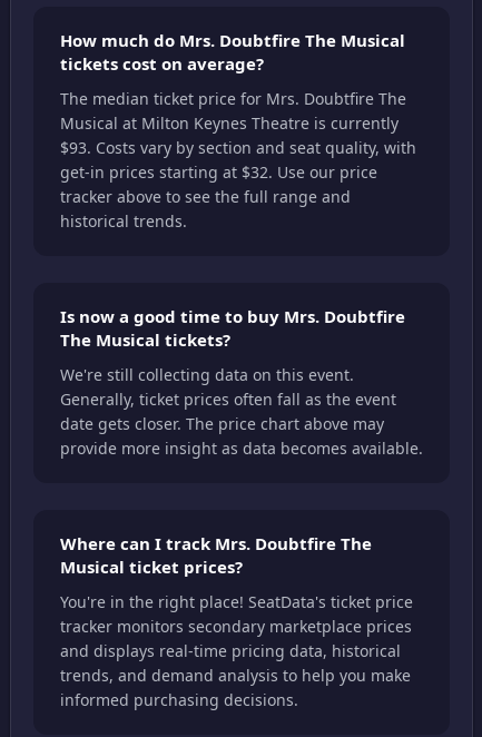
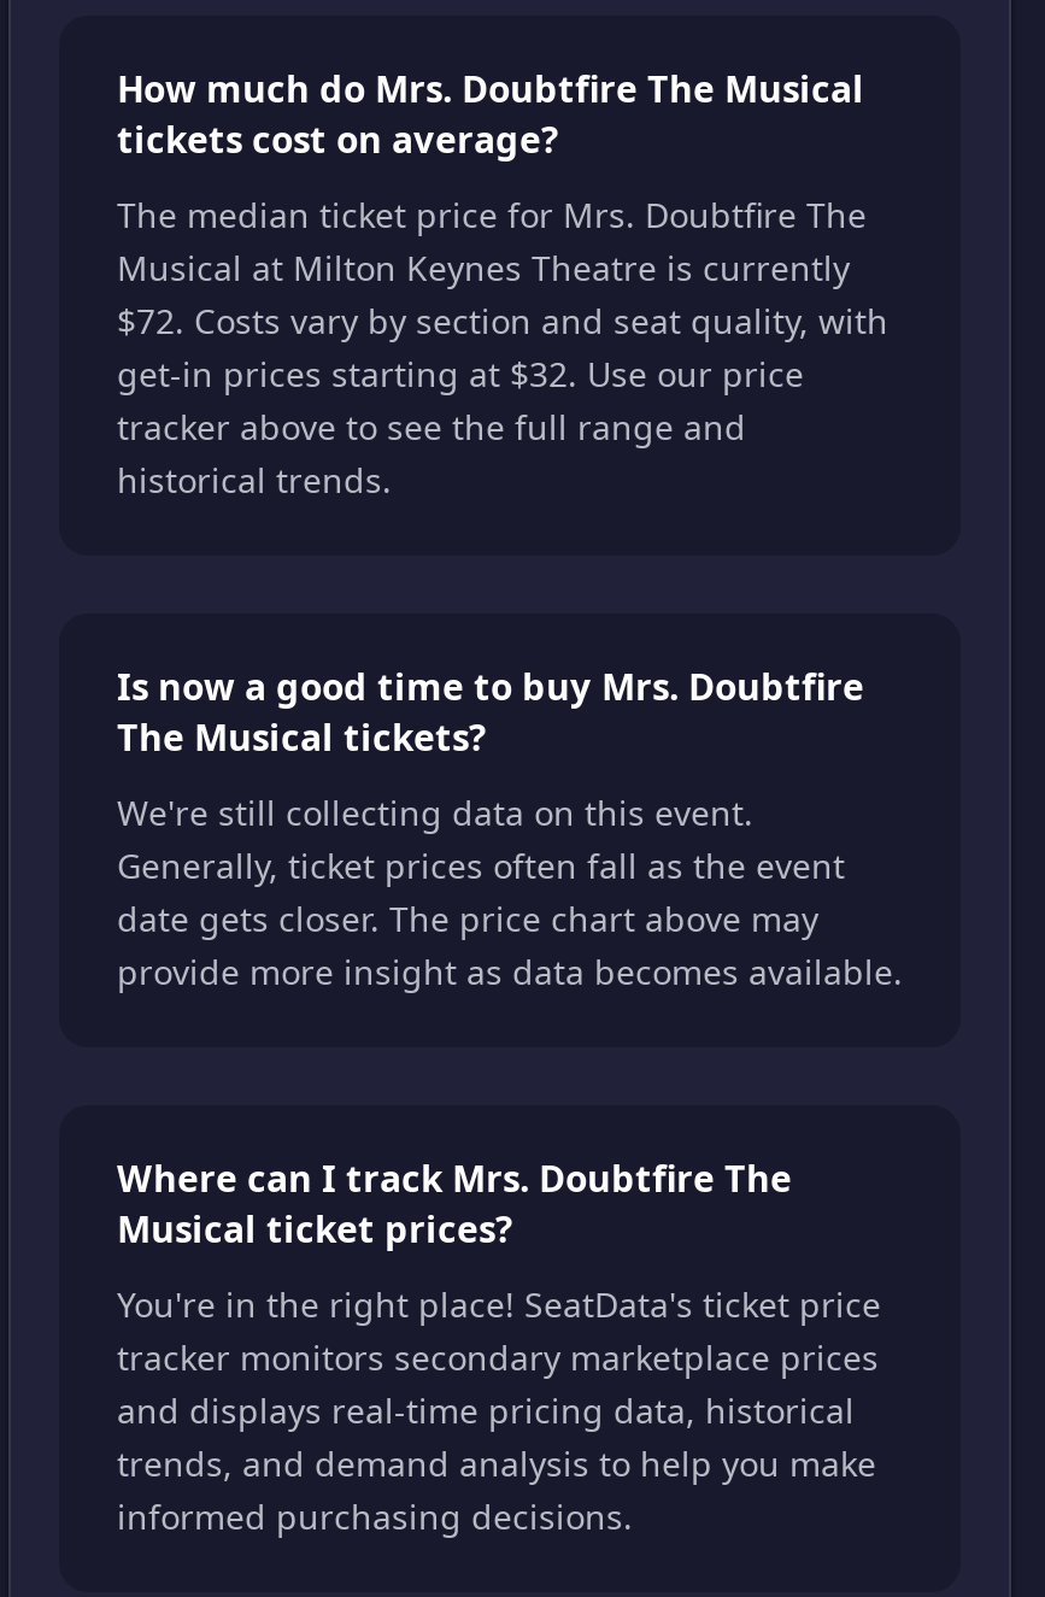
[60,137,416,158] $93. Costs vary by section and seat quality, with -> [117,298,888,344] $72. Costs vary by section and seat quality, with

